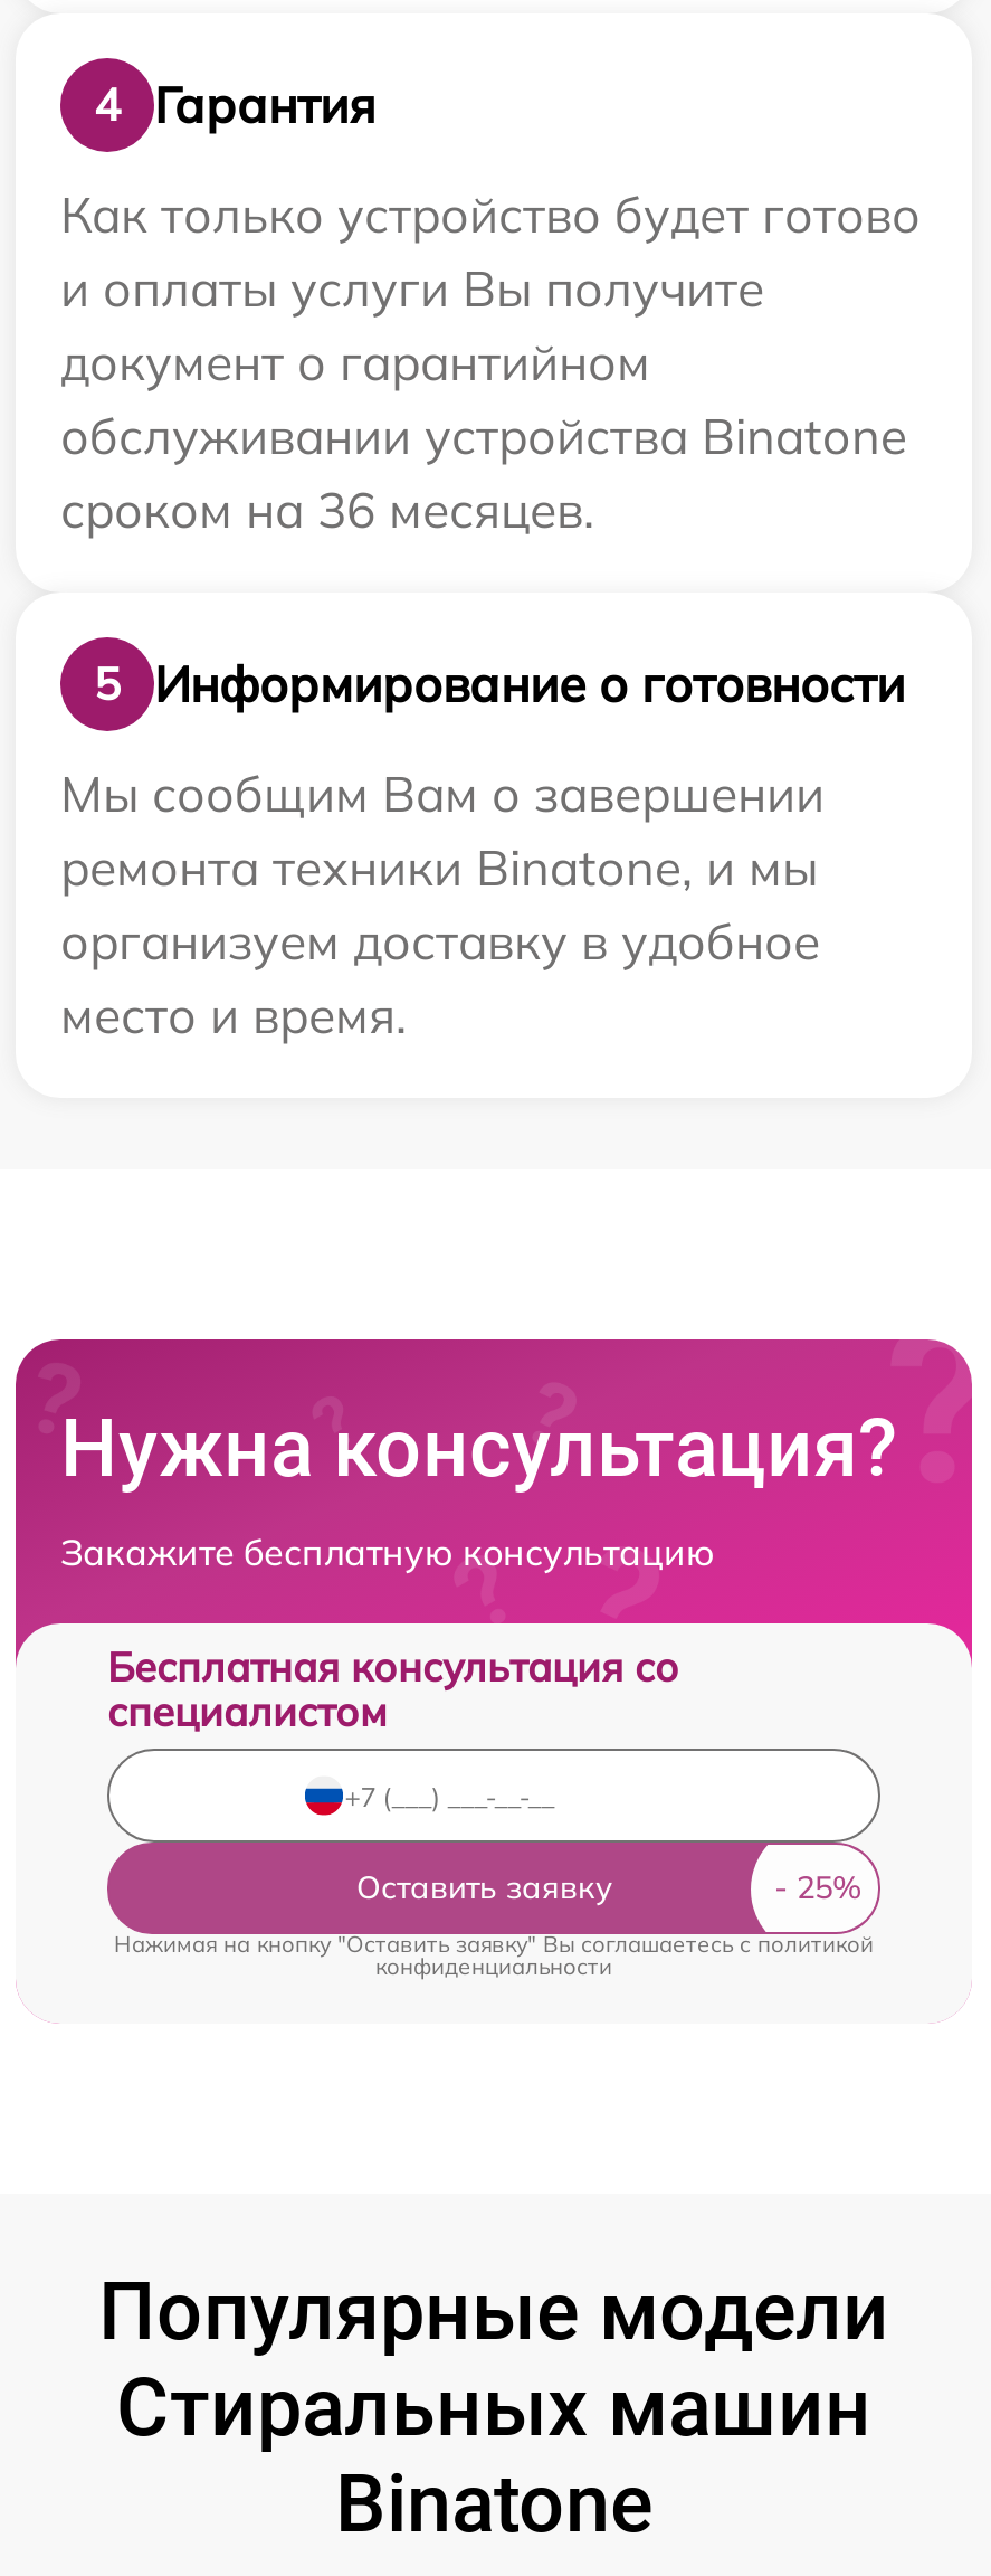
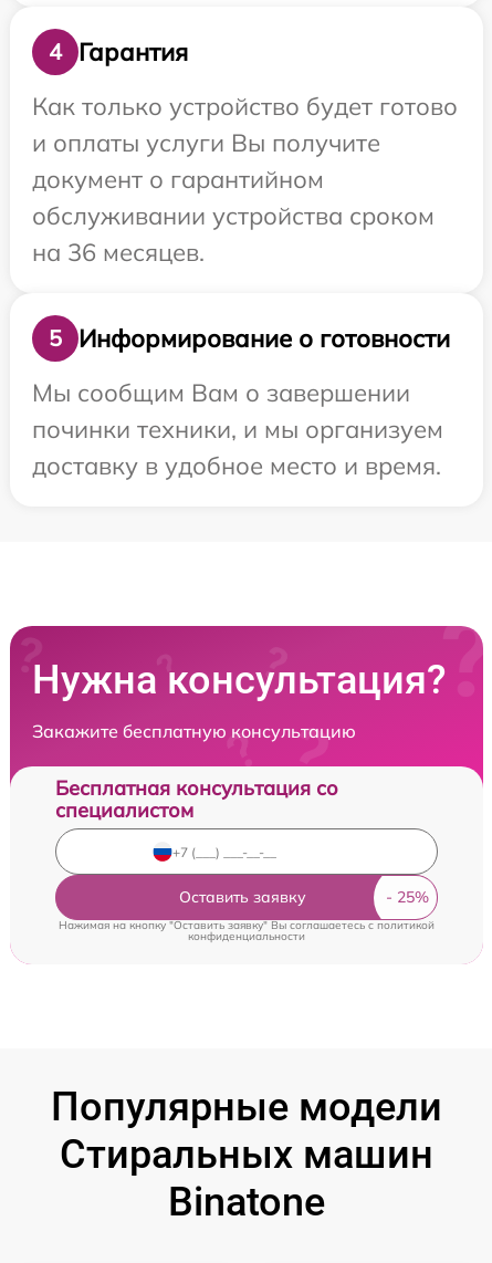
[60,405,907,541] обслуживании устройства Binatone | сроком на 36 месяцев. -> [32,200,435,268] обслуживании устройства сроком | на 36 месяцев.
[60,837,820,1047] ремонта техники Binatone, и мы | организуем доставку в удобное | место и время. -> [32,414,443,481] починки техники, и мы организуем | доставку в удобное место и время.

